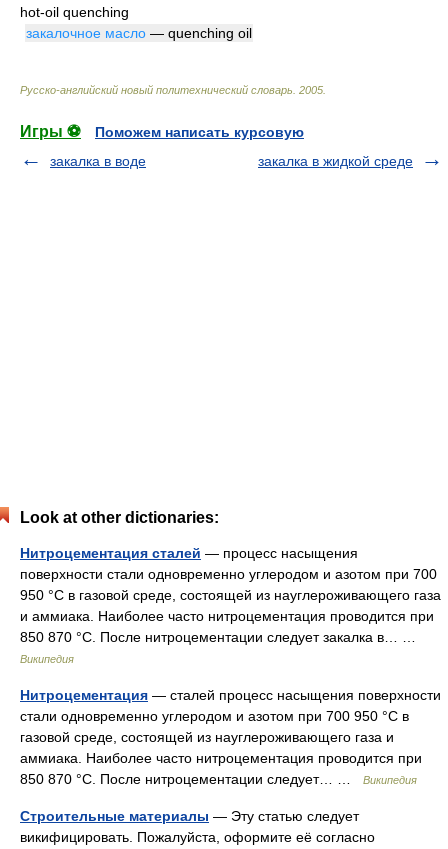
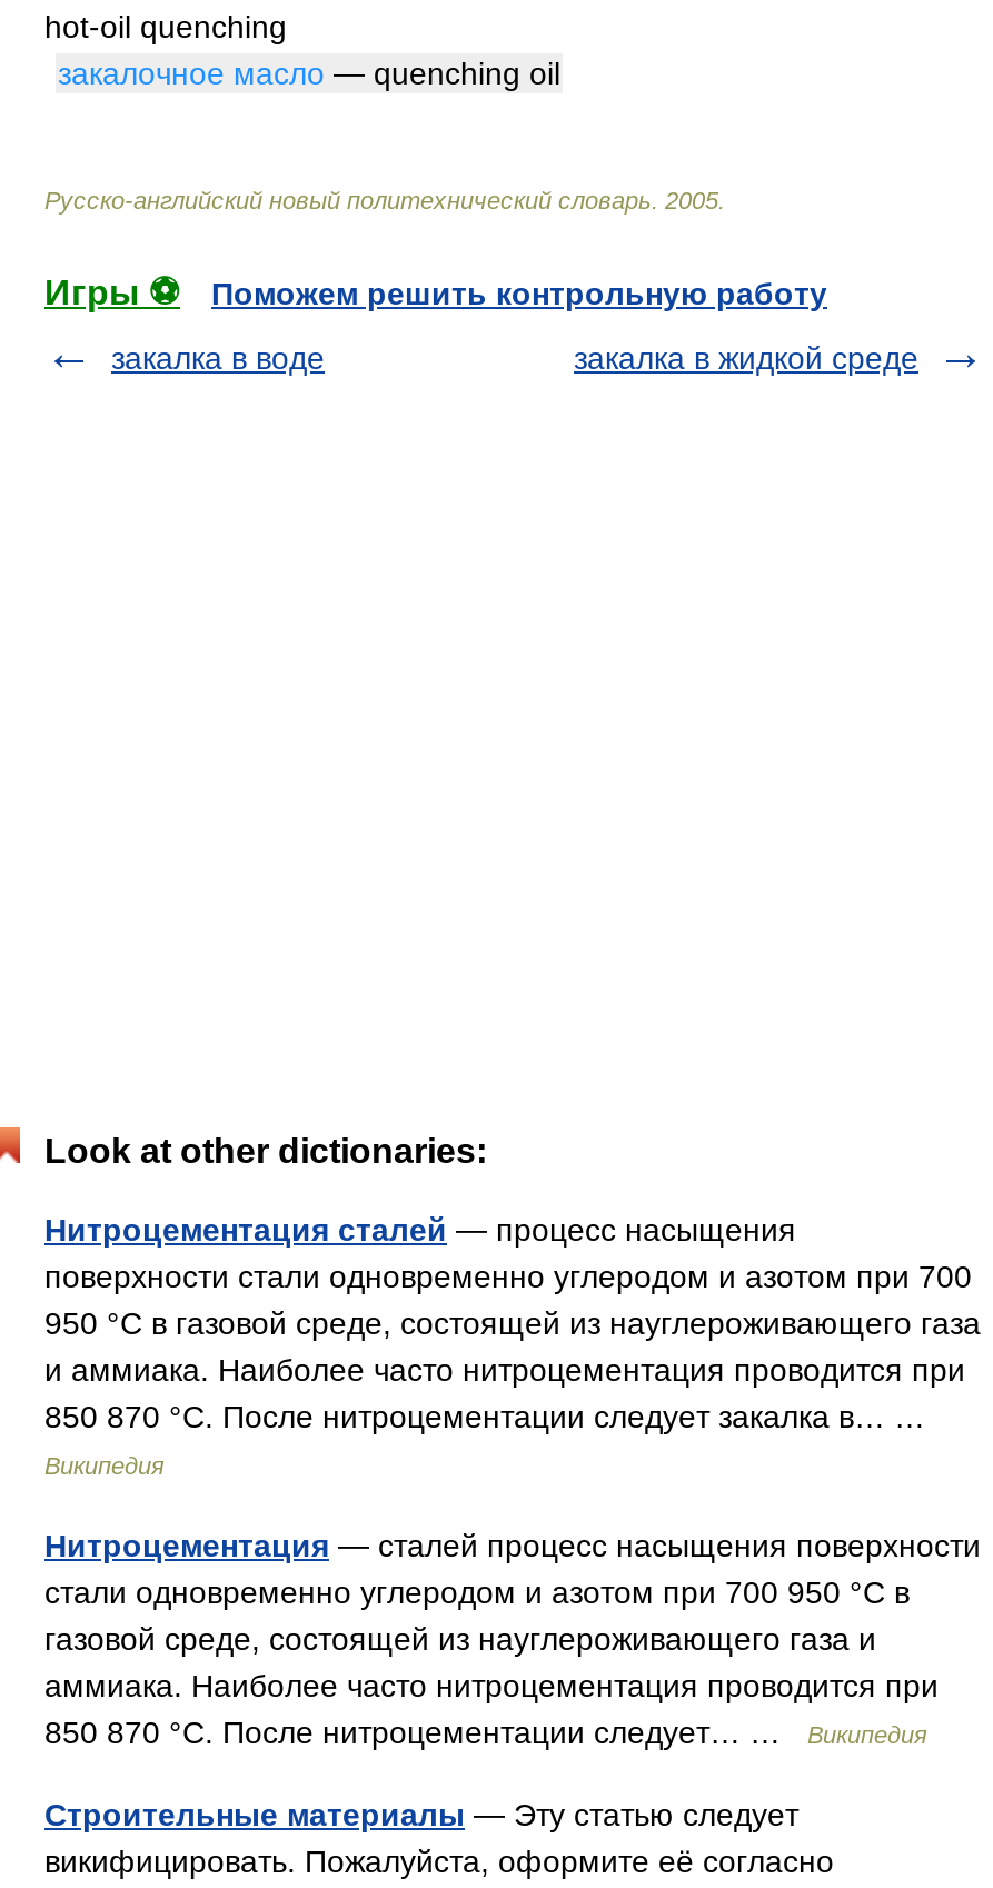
[95,124,304,140] Поможем написать курсовую -> [211,276,827,311] Поможем решить контрольную работу

